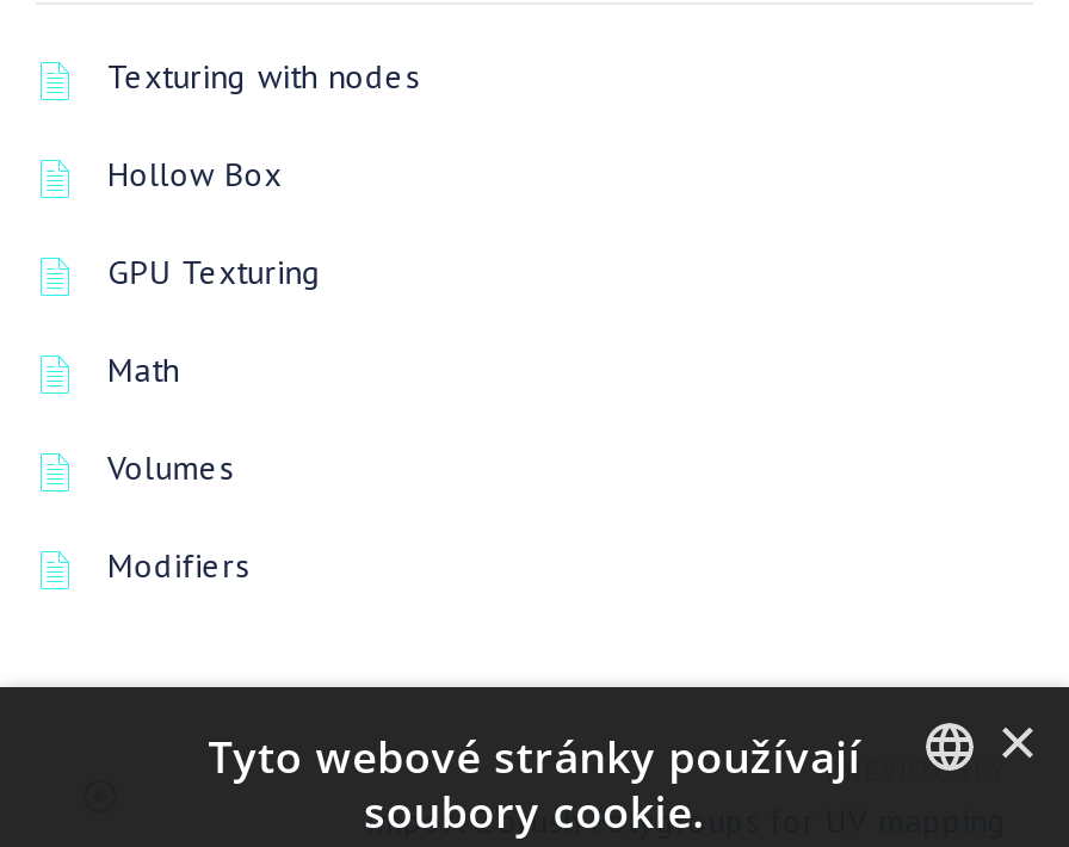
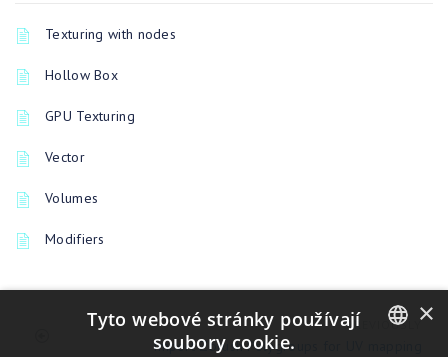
[107,347,179,390] Math -> [45,147,85,165] Vector

